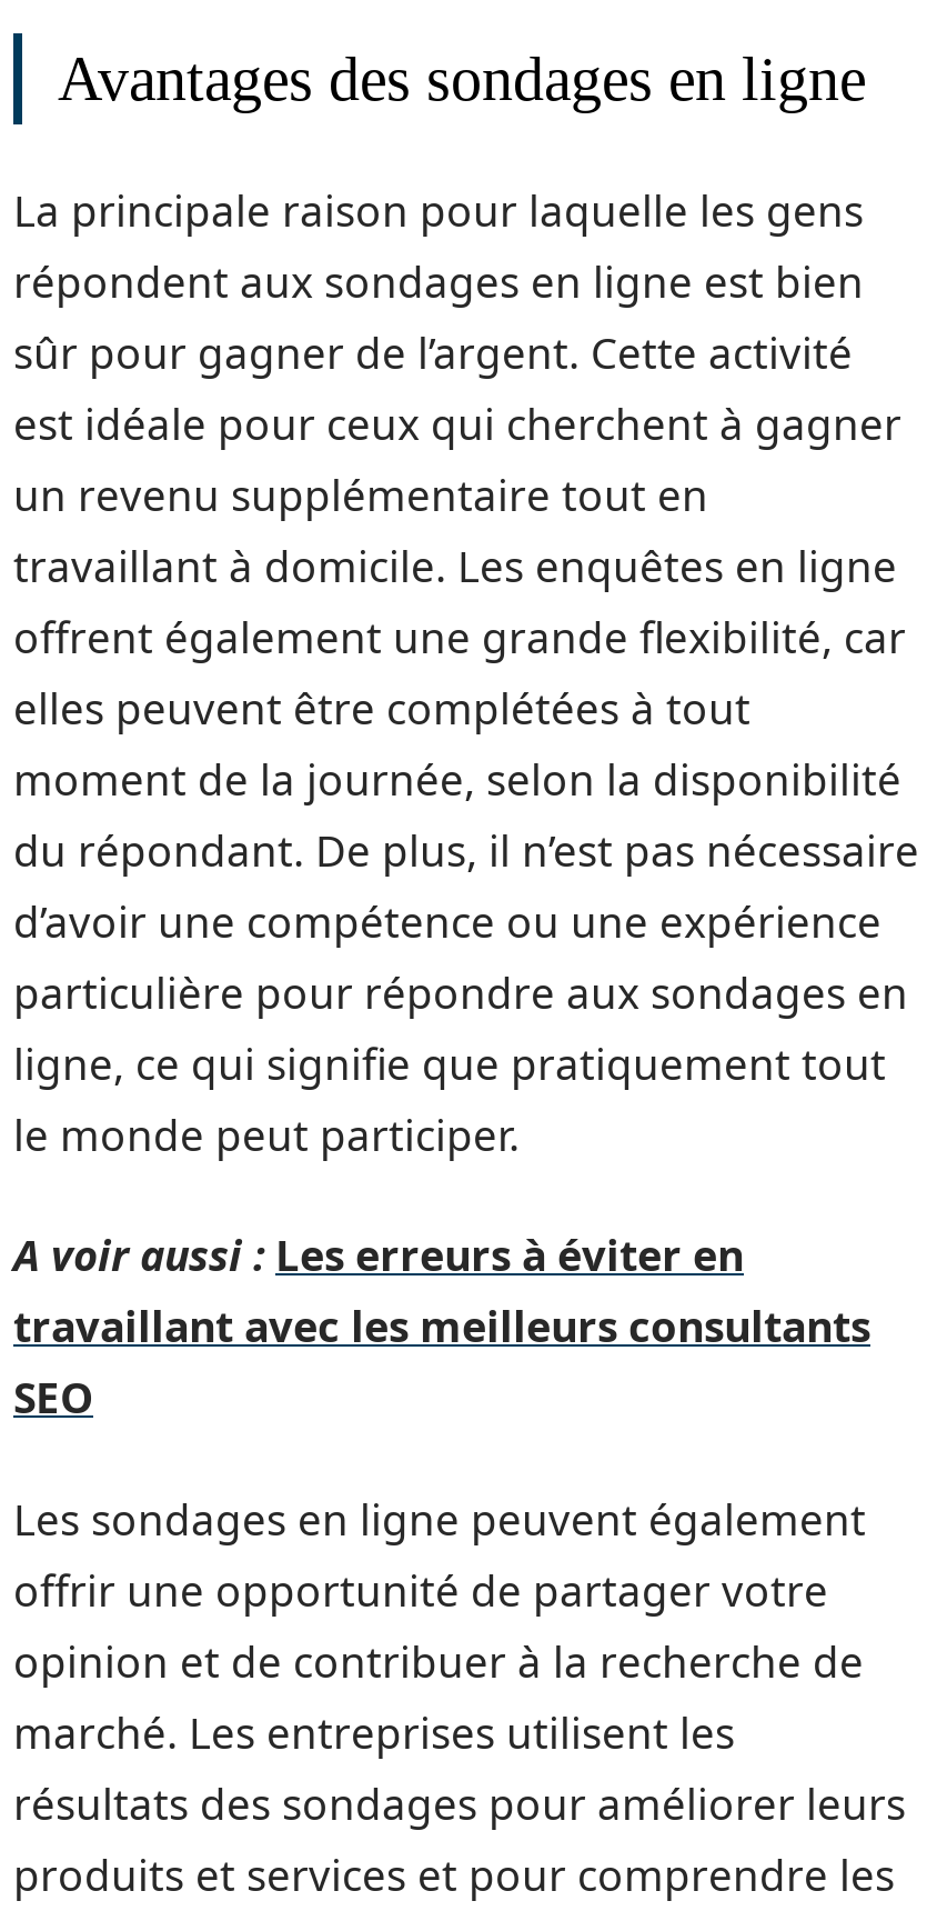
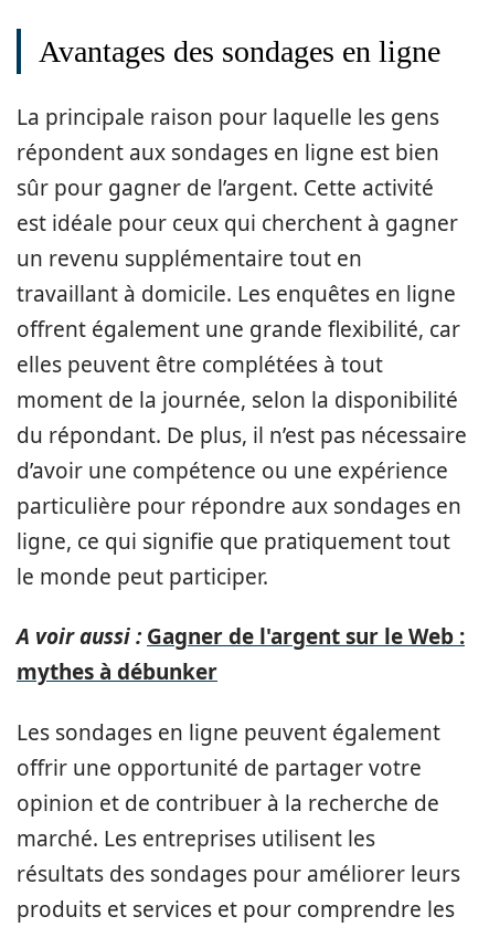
[13,1227,870,1427] A voir aussi : Les erreurs à éviter en | travaillant avec les meilleurs consultants | SEO -> [17,622,465,686] A voir aussi : Gagner de l'argent sur le Web : | mythes à débunker

